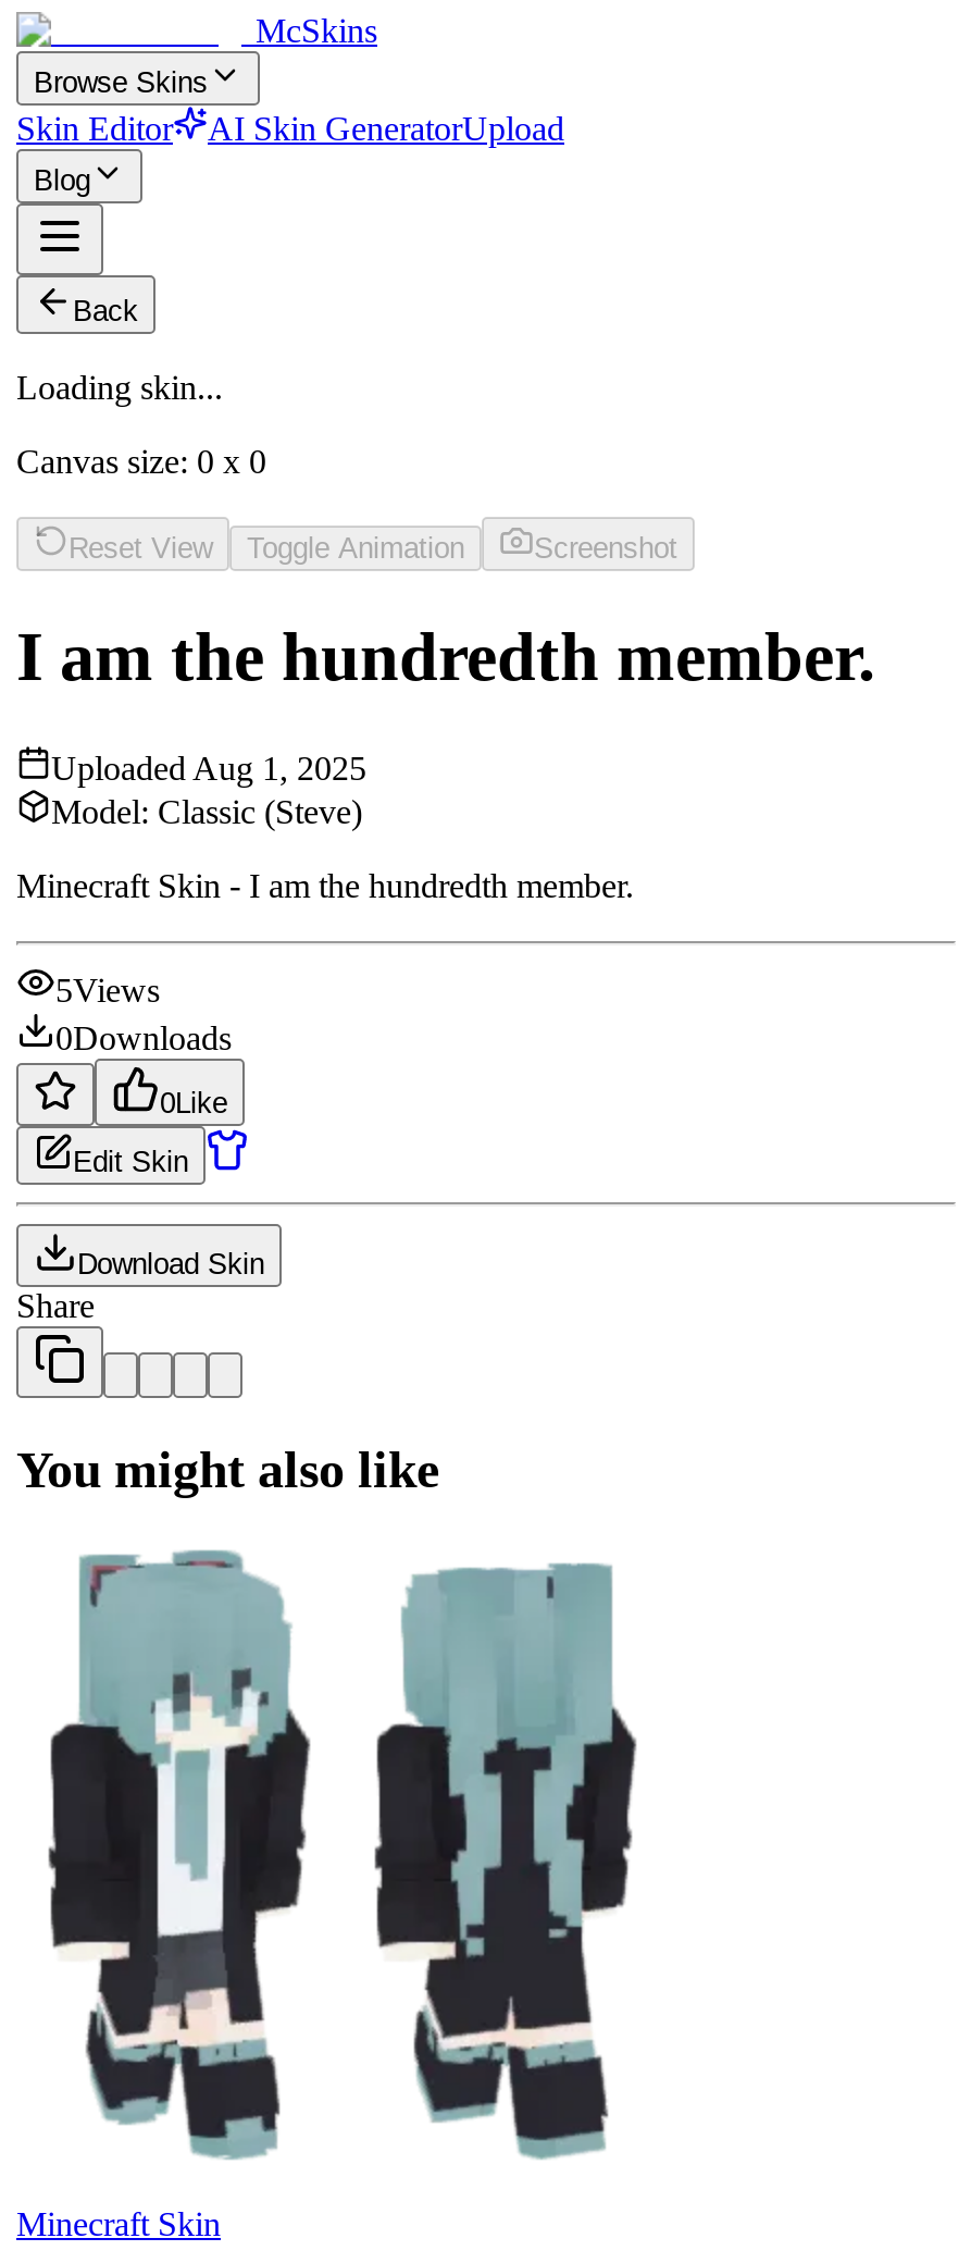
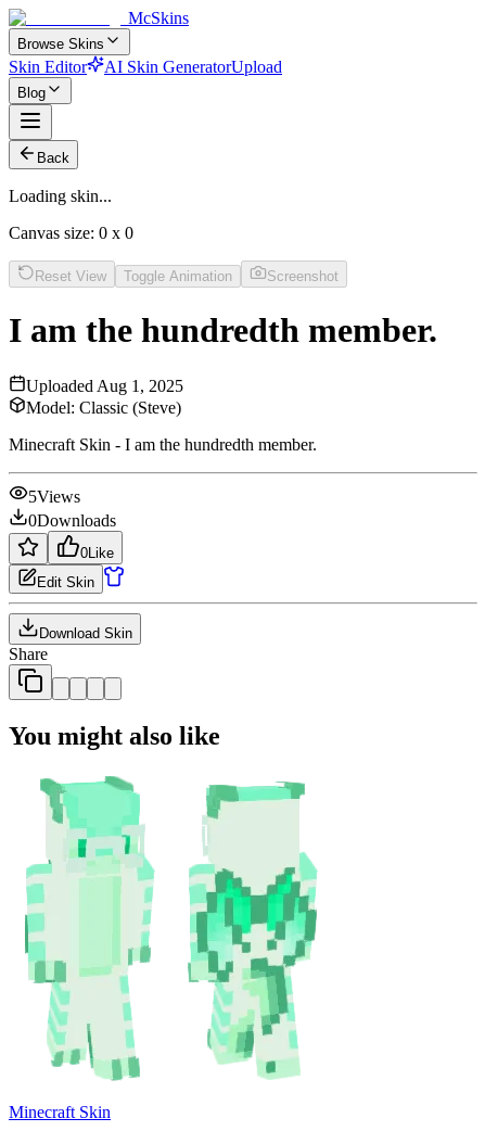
[47,1548,312,2160] [image] -> [24,776,155,1080] [image]
[373,1563,638,2160] [image] -> [187,781,318,1079] [image]

